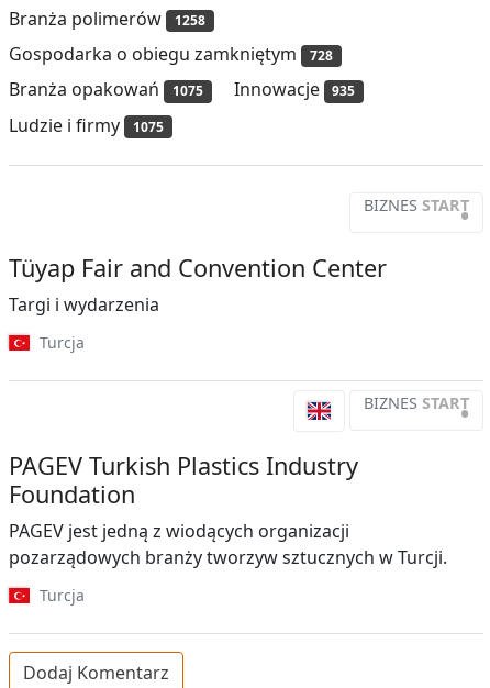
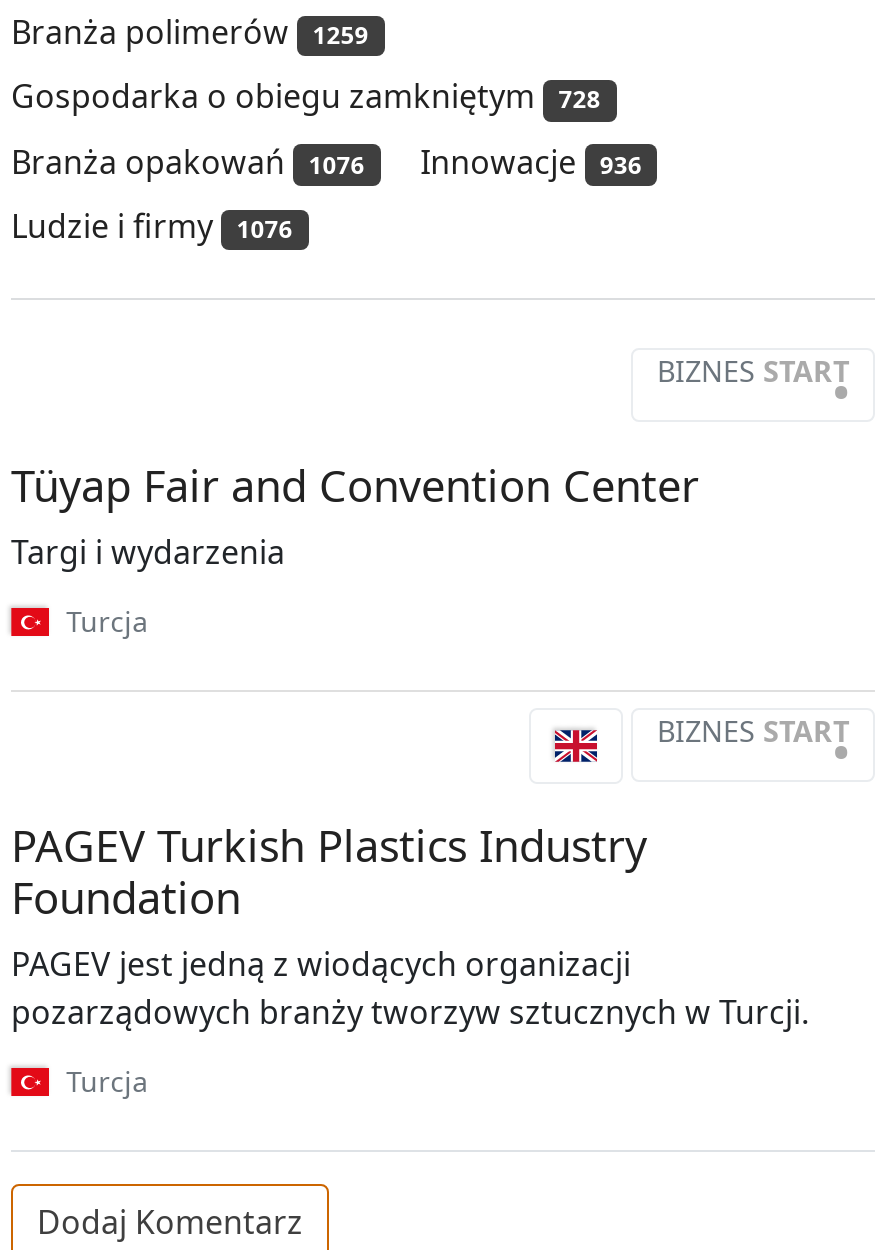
[9,7,205,31] Branża polimerów 1258 -> [11,10,369,54] Branża polimerów 1259
[172,82,203,100] 1075 -> [309,147,365,181] 1076
[332,82,355,100] 935 -> [600,147,642,181] 936
[9,113,163,137] Ludzie i firmy 1075 -> [11,203,293,247] Ludzie i firmy 1076

